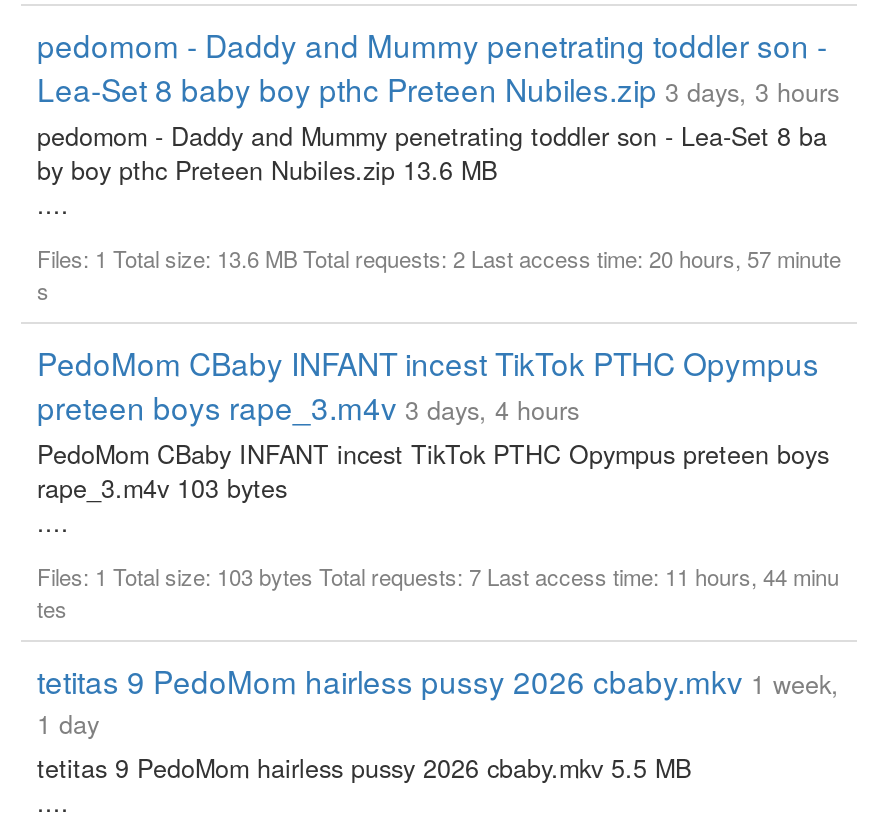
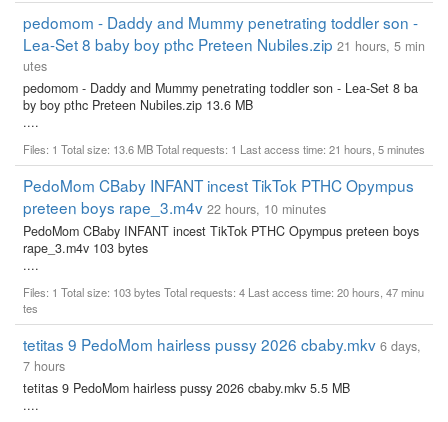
[37,66,839,110] Lea-Set 8 baby boy pthc Preteen Nubiles.zip 3 days, 3 hours -> [23,33,425,75] Lea-Set 8 baby boy pthc Preteen Nubiles.zip 21 hours, 5 min | utes
moved [37,118,827,188] -> [23,79,418,114]: pedomom - Daddy and Mummy penetrating toddler son - Lea-Set 8 ba | by boy pthc Preteen Nubiles.zip 13.6 MB
[37,242,841,306] Files: 1 Total size: 13.6 MB Total requests: 2 Last access time: 20 hours, 57 minute | s -> [23,141,425,157] Files: 1 Total size: 13.6 MB Total requests: 1 Last access time: 21 hours, 5 minutes
[37,384,579,428] preteen boys rape_3.m4v 3 days, 4 hours -> [23,196,326,218] preteen boys rape_3.m4v 22 hours, 10 minutes
[37,560,839,592] Files: 1 Total size: 103 bytes Total requests: 7 Last access time: 11 hours, 44 minu -> [23,284,424,300] Files: 1 Total size: 103 bytes Total requests: 4 Last access time: 20 hours, 47 minu
[37,658,839,742] tetitas 9 PedoMom hairless pussy 2026 cbaby.mkv 1 week, | 1 day -> [23,333,421,375] tetitas 9 PedoMom hairless pussy 2026 cbaby.mkv 6 days, | 7 hours

